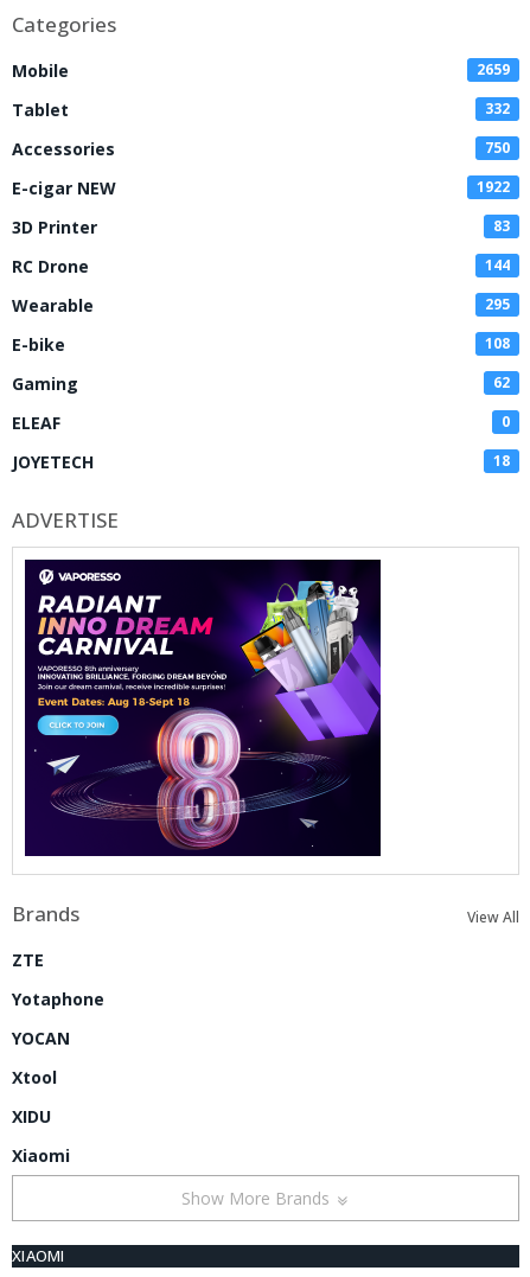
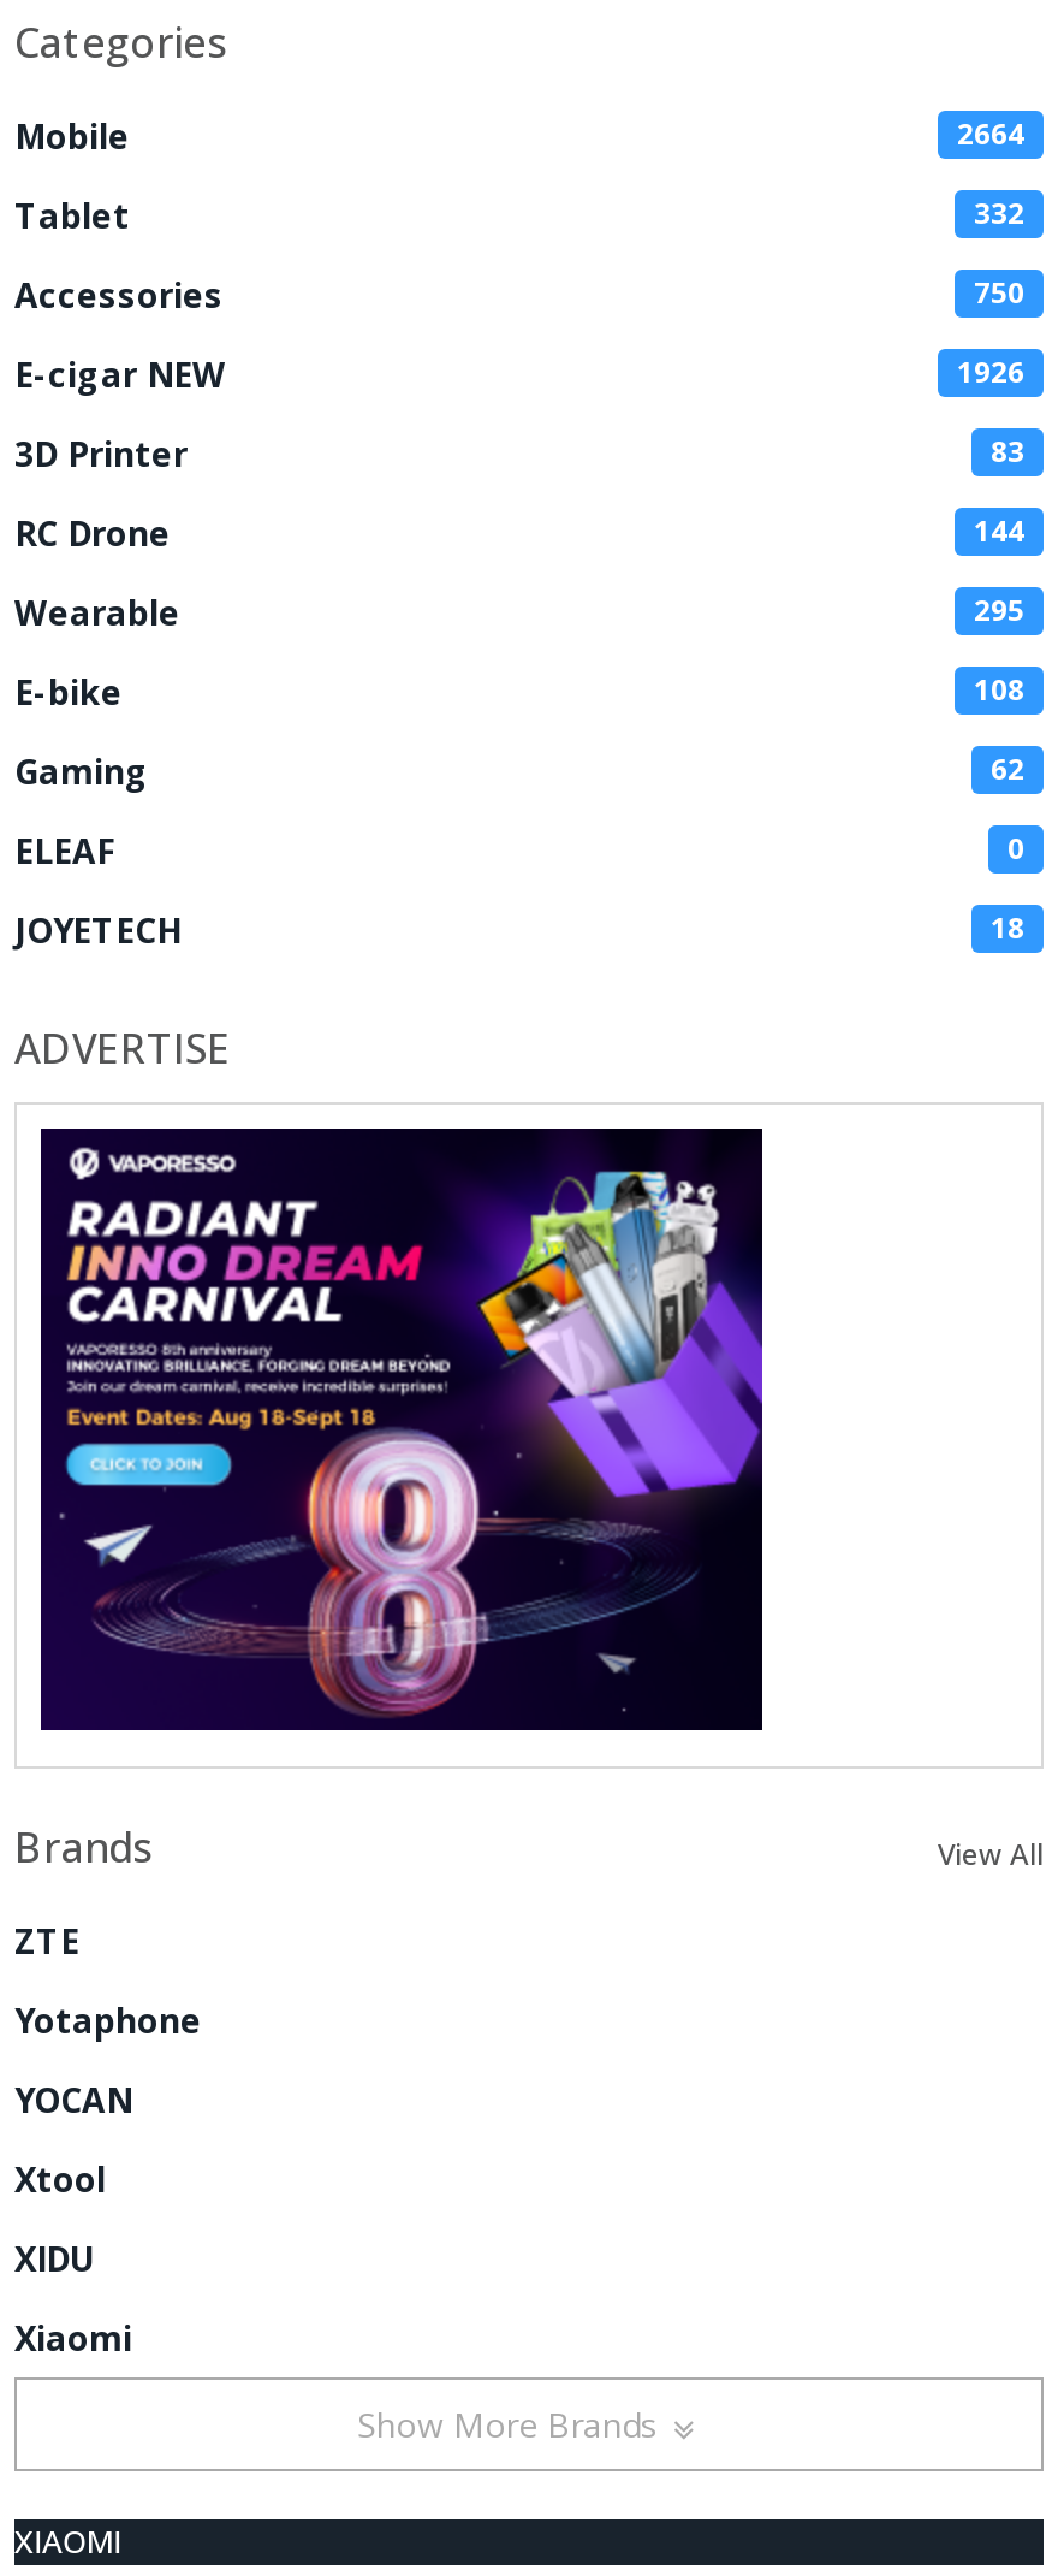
[477,60,510,80] 2659 -> [957,114,1024,155] 2664
[477,177,510,197] 1922 -> [957,353,1024,393] 1926

